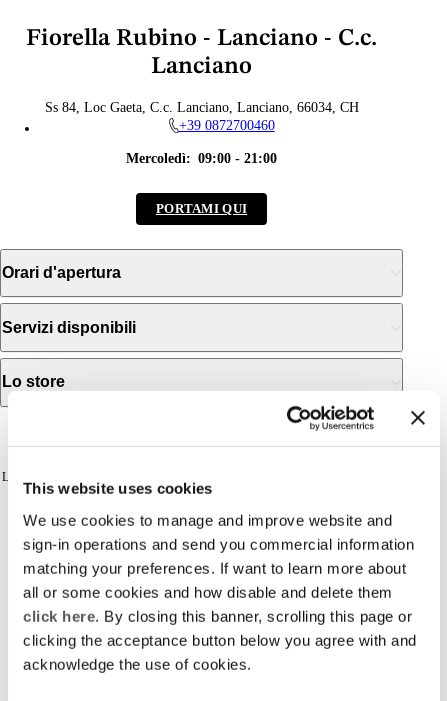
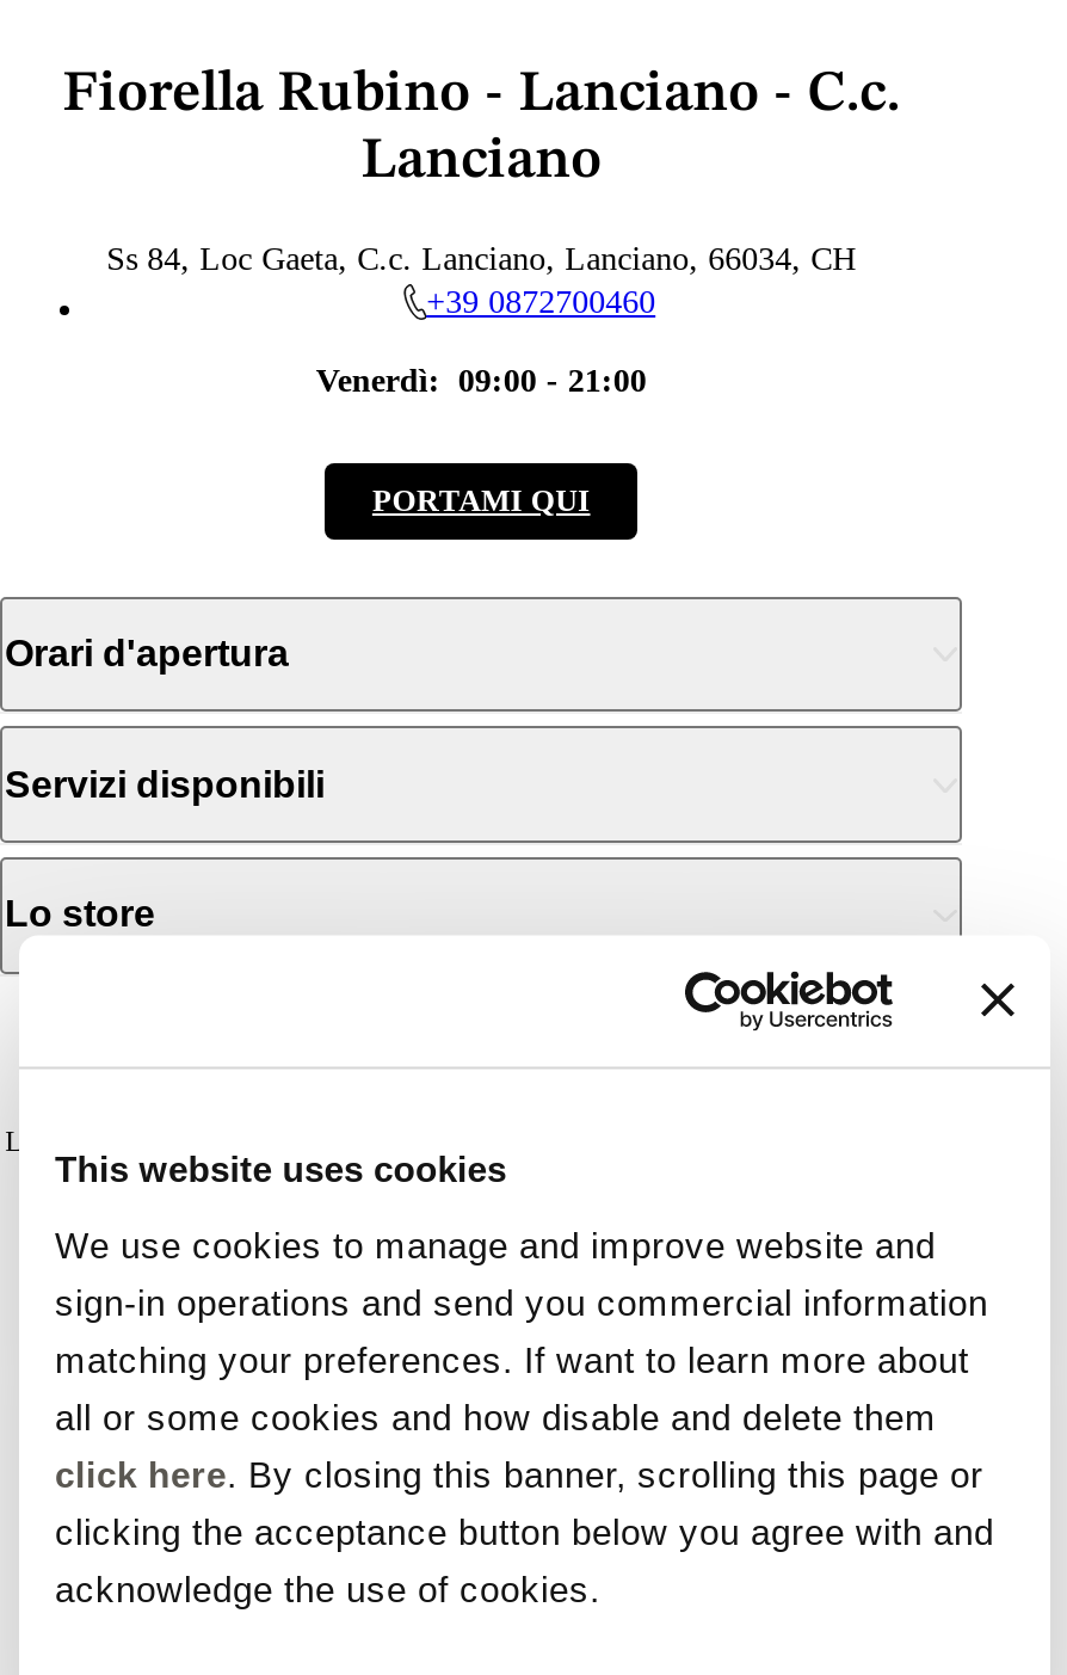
[126,151,277,166] Mercoledì: 09:00 - 21:00 -> [316,363,646,399] Venerdì: 09:00 - 21:00

